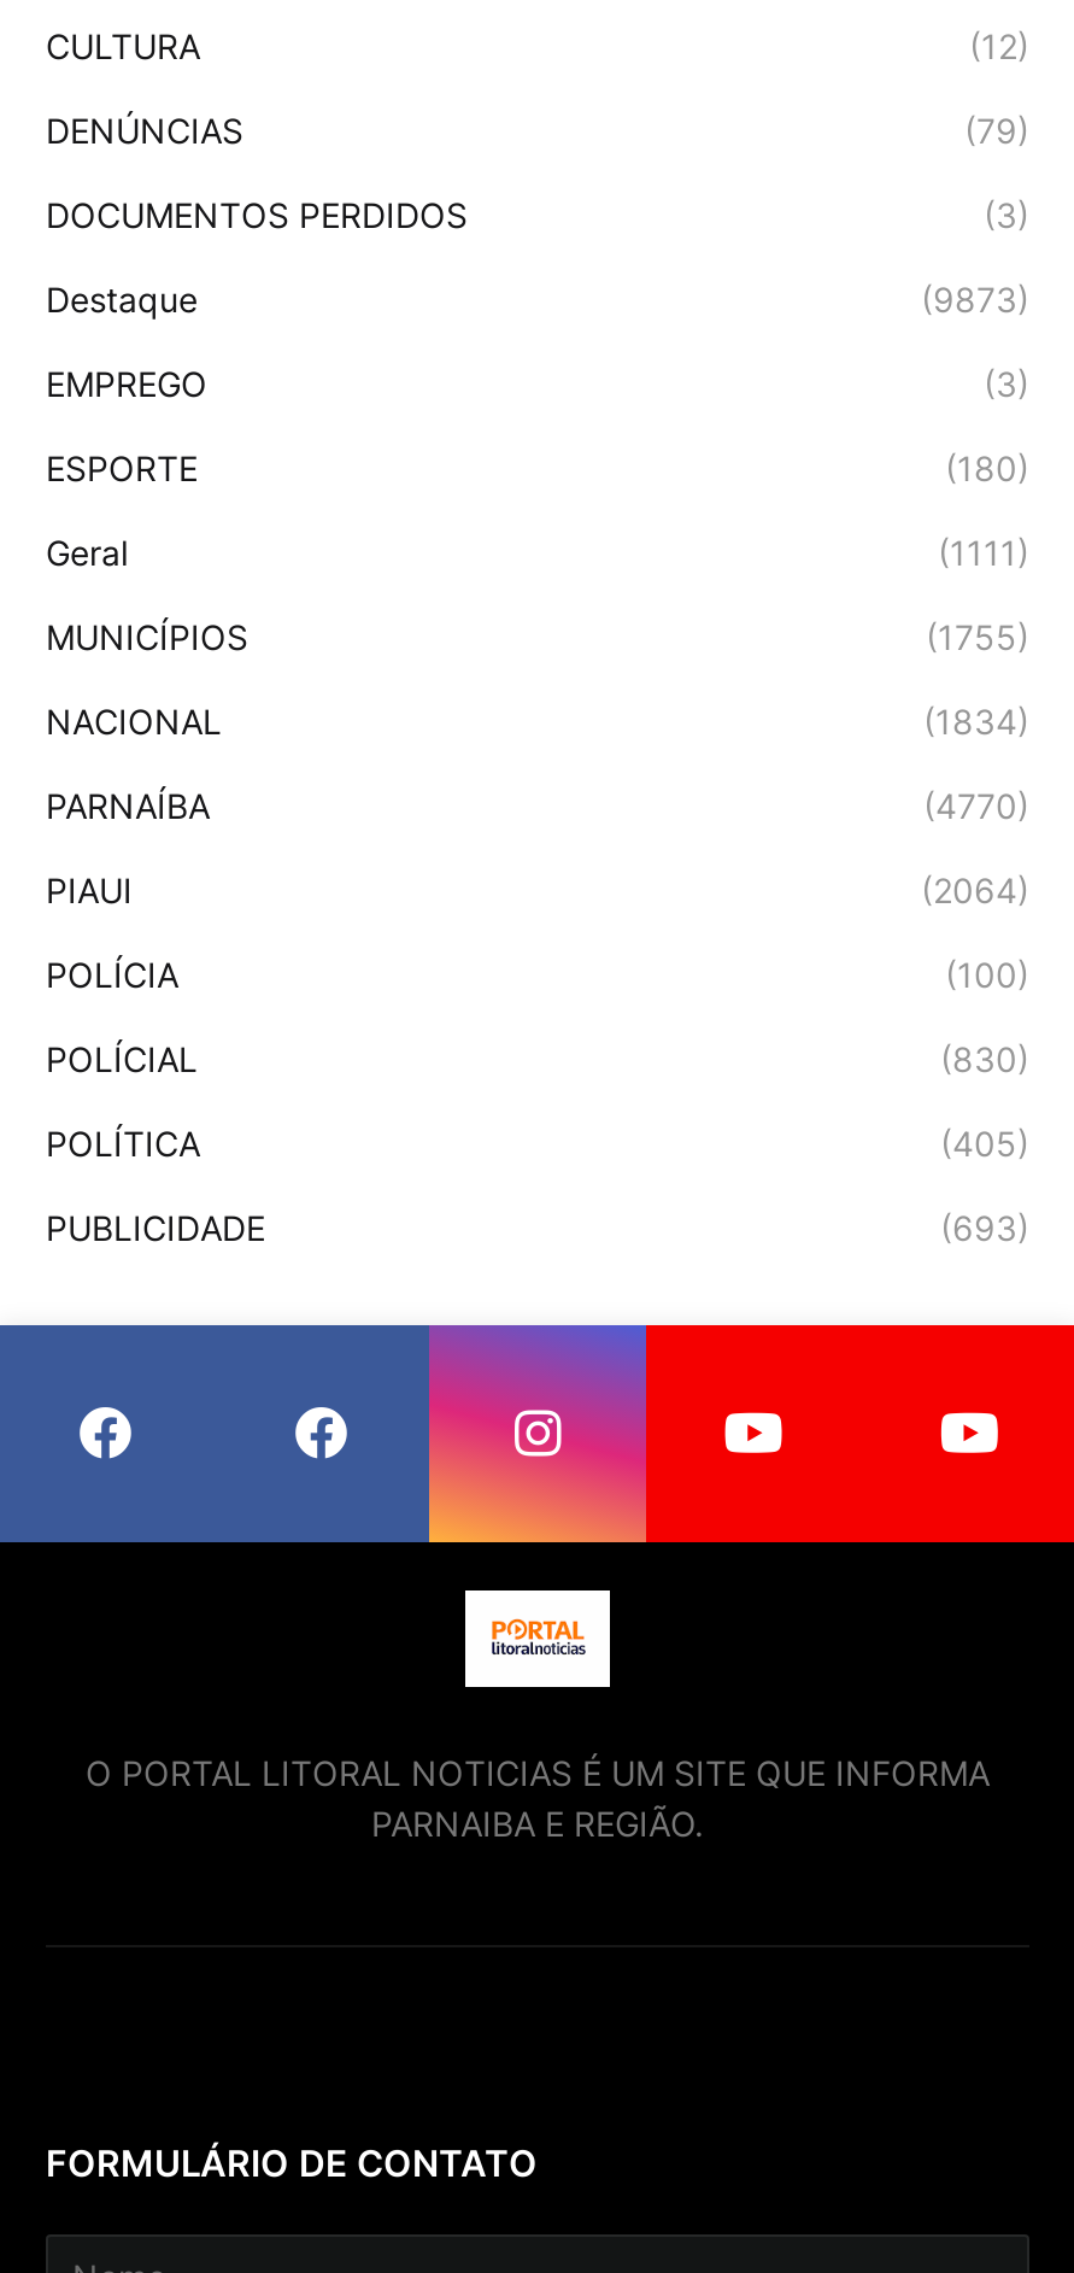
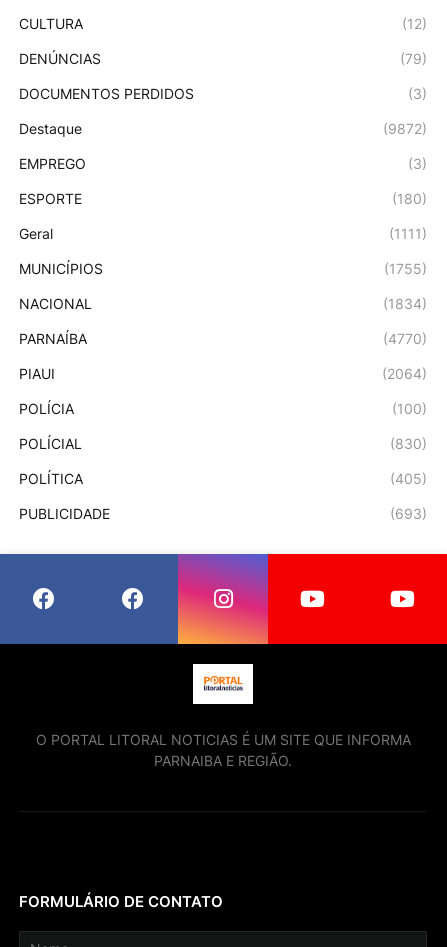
[921,279,1029,320] (9873) -> [383,120,427,137] (9872)

